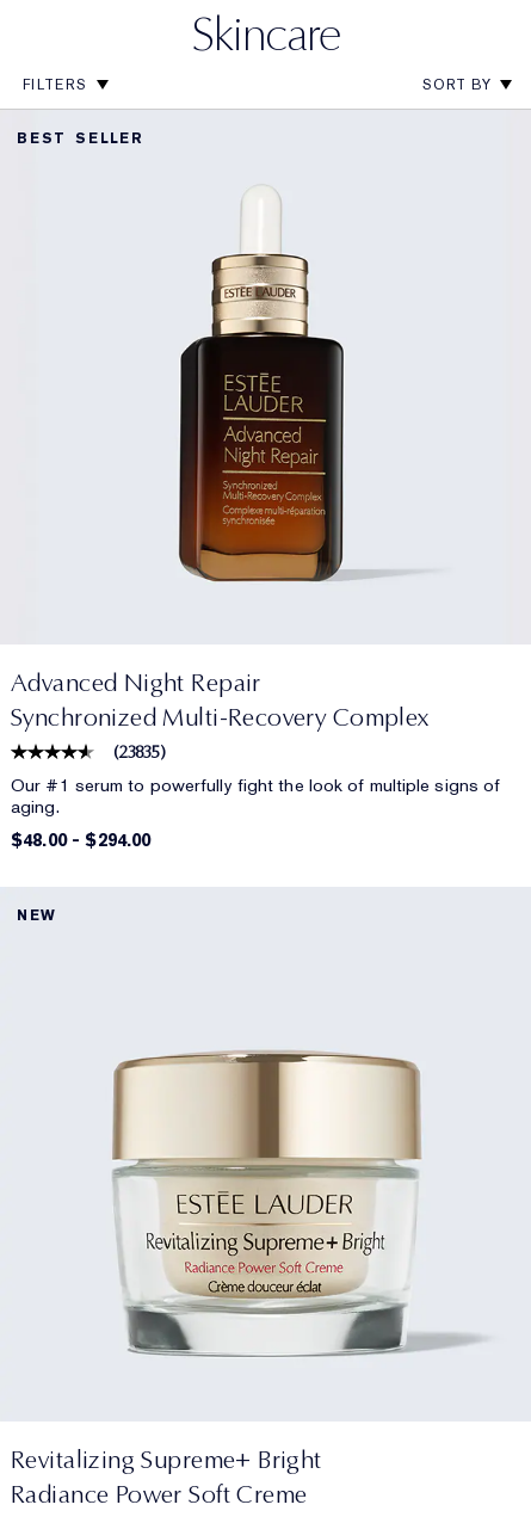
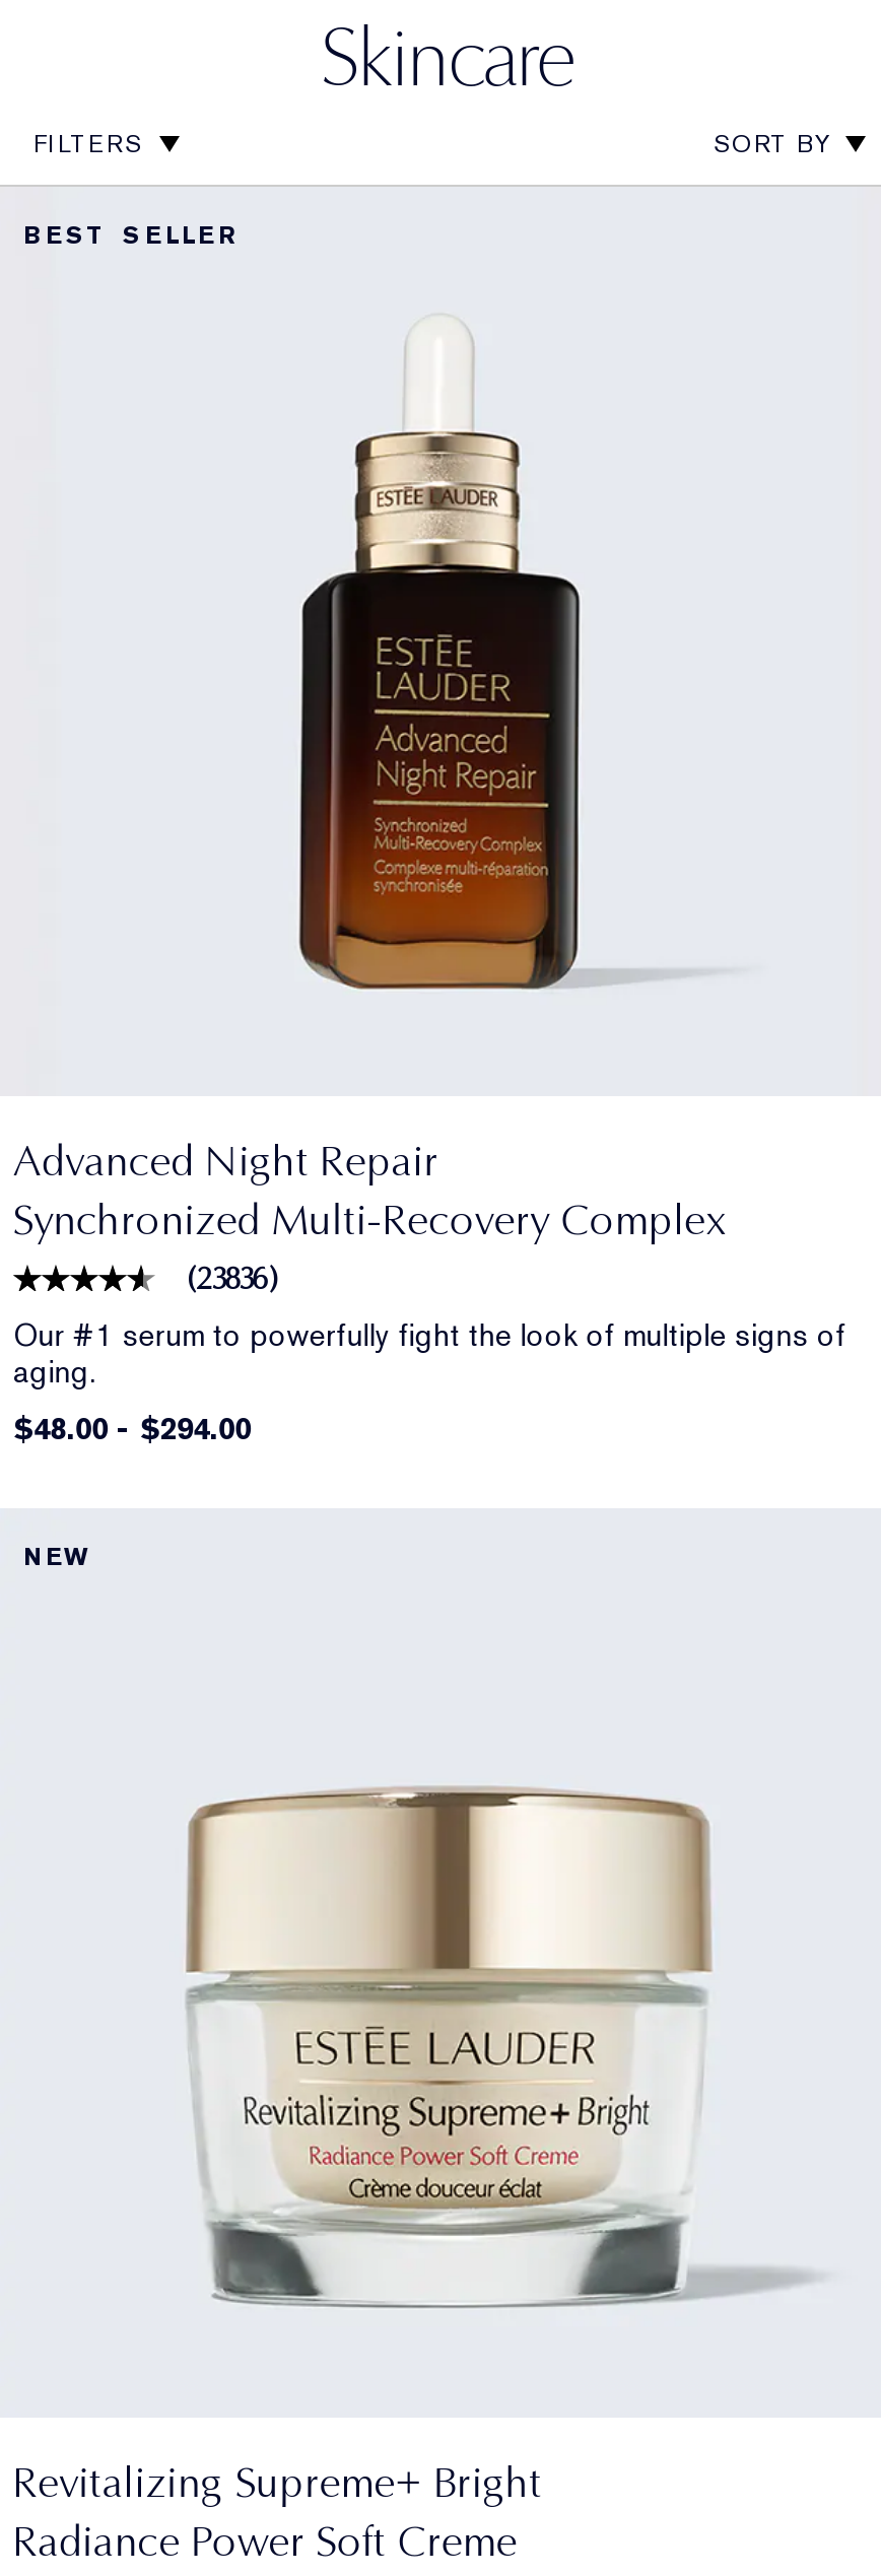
[113,741,166,763] (23835) -> [188,1261,280,1298] (23836)

